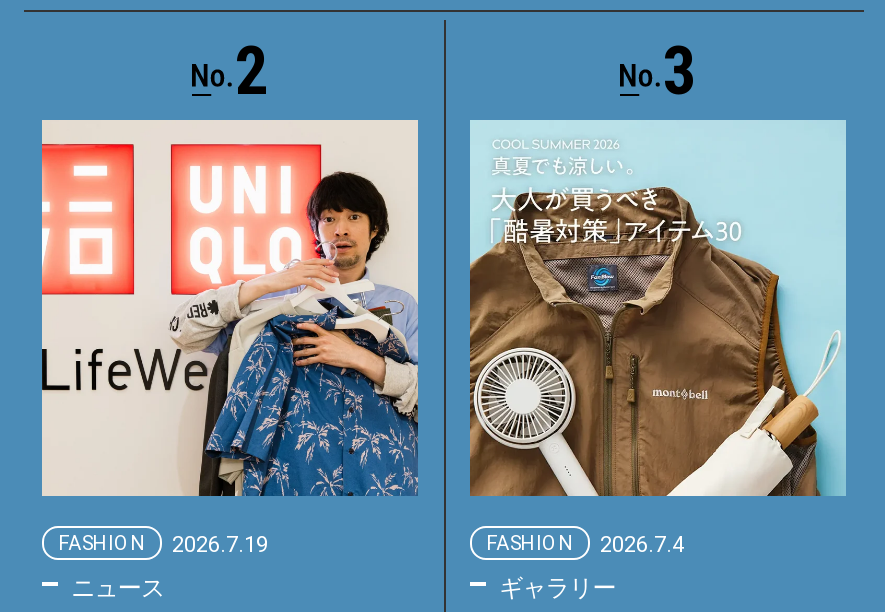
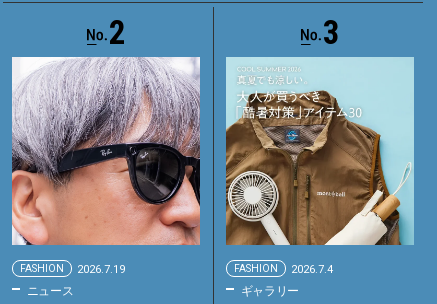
[40,120,420,498] [image] -> [11,57,201,246] [image]

